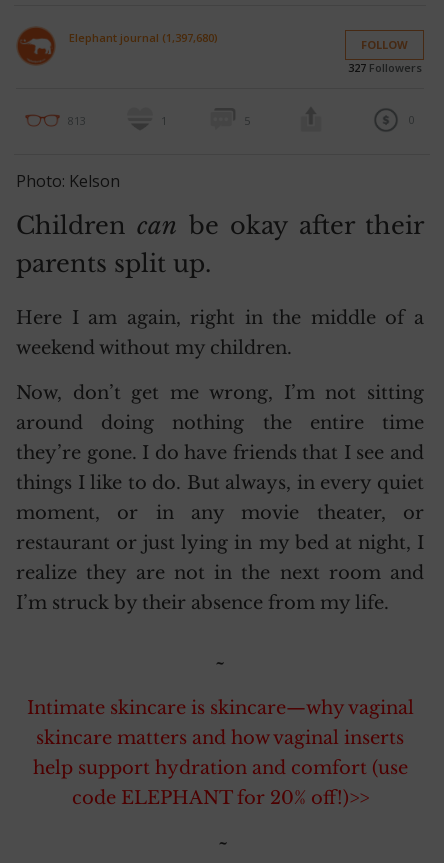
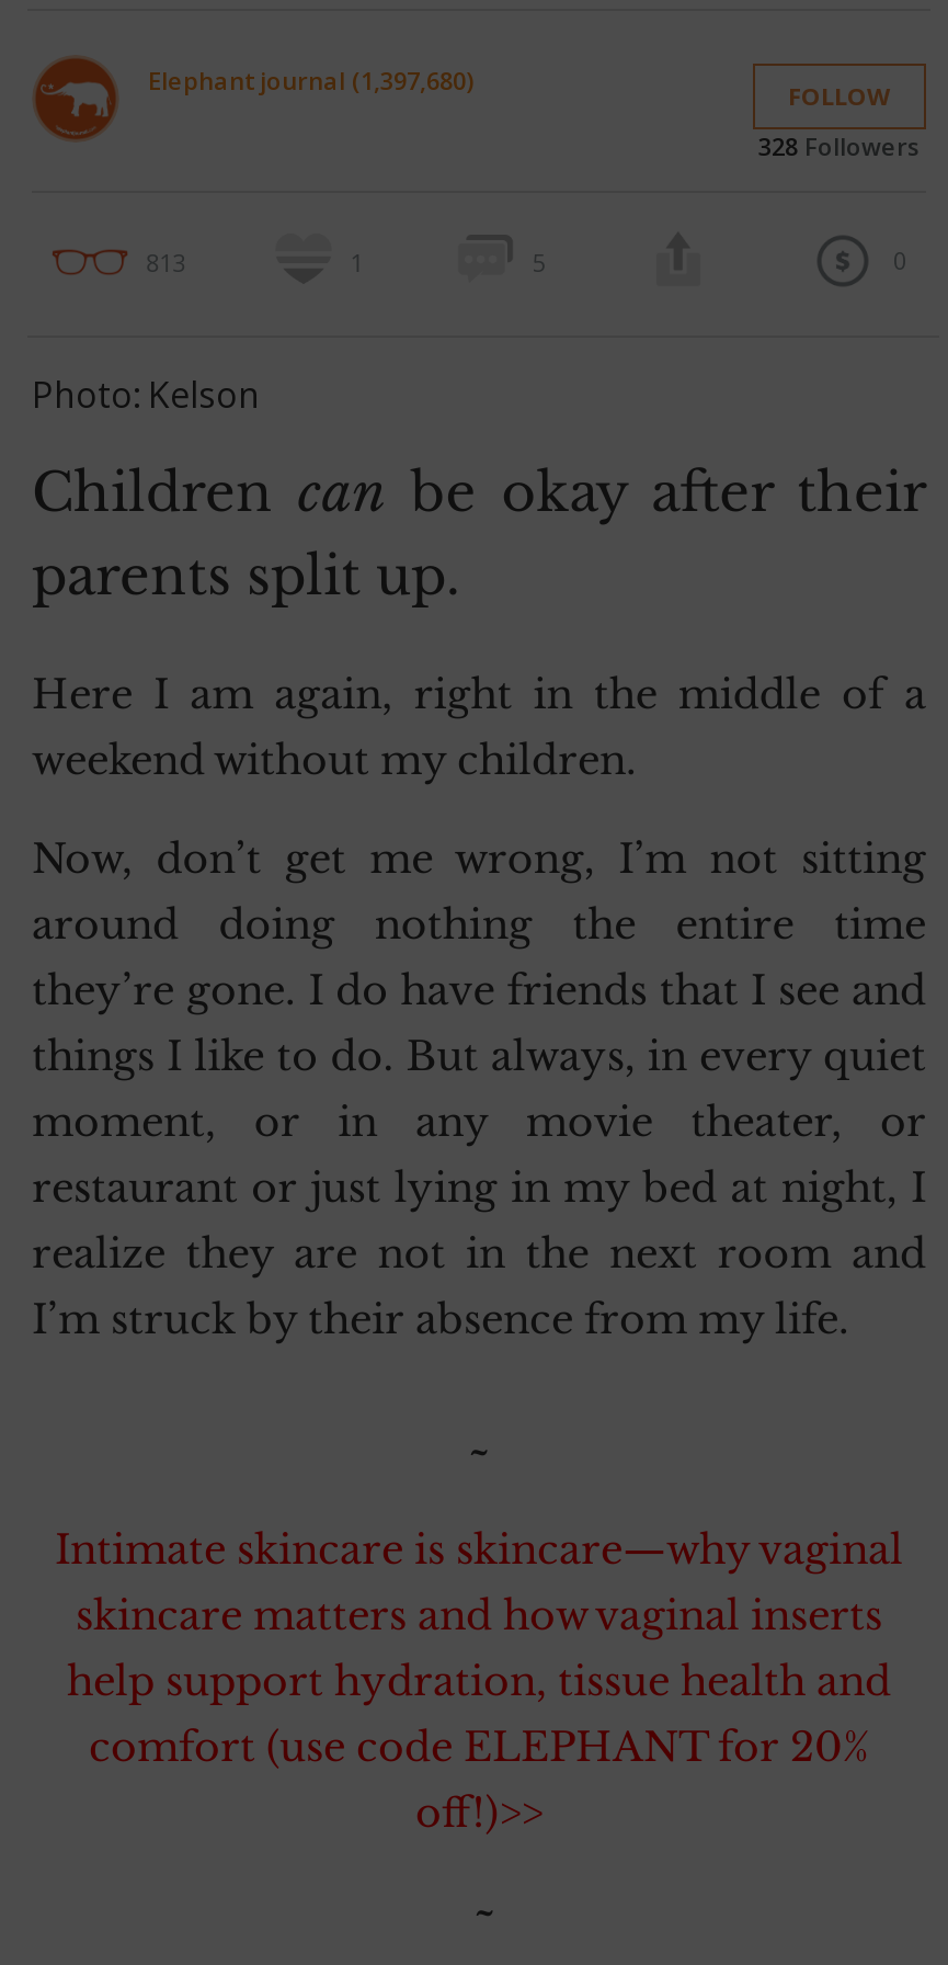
[347,60,421,75] 327Followers -> [758,129,921,162] 328Followers
[32,757,407,809] help support hydration and comfort (use | code ELEPHANT for 20% off!)>> -> [67,1658,891,1838] help support hydration, tissue health and | comfort (use code ELEPHANT for 20% | off!)>>

